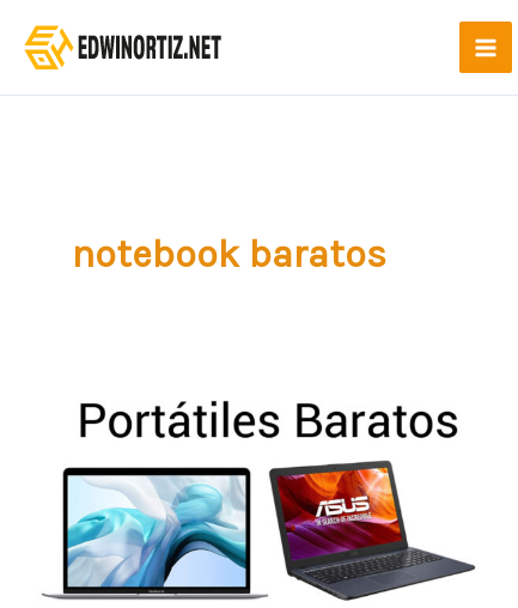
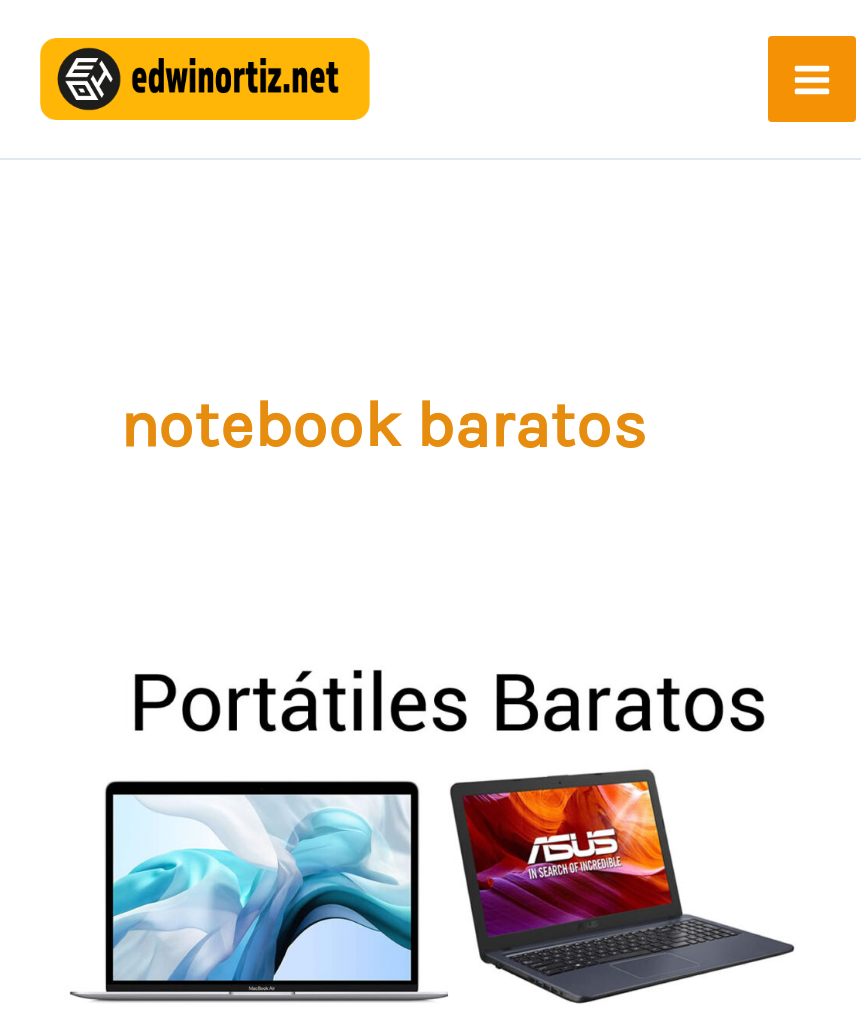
[24,23,223,72] [image] -> [38,36,372,122] [image]

